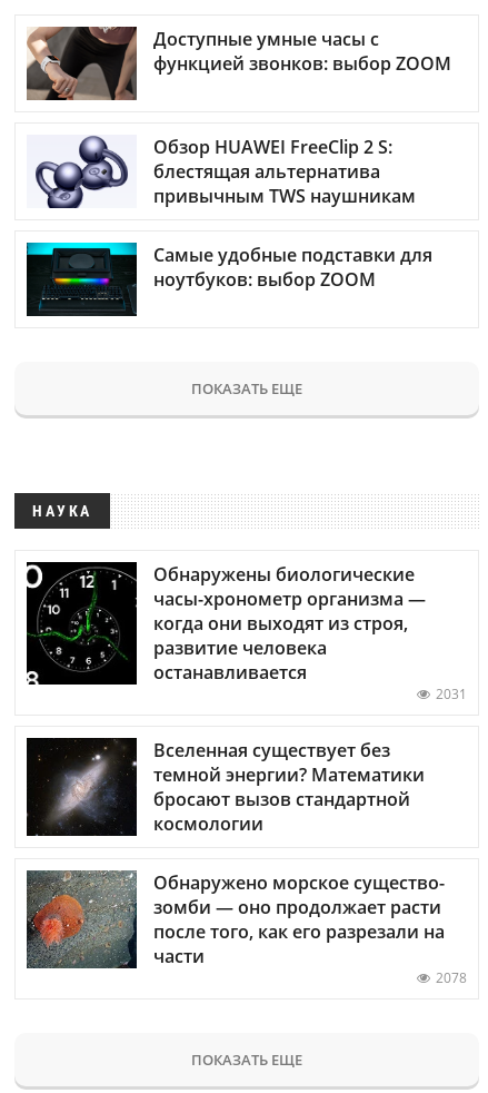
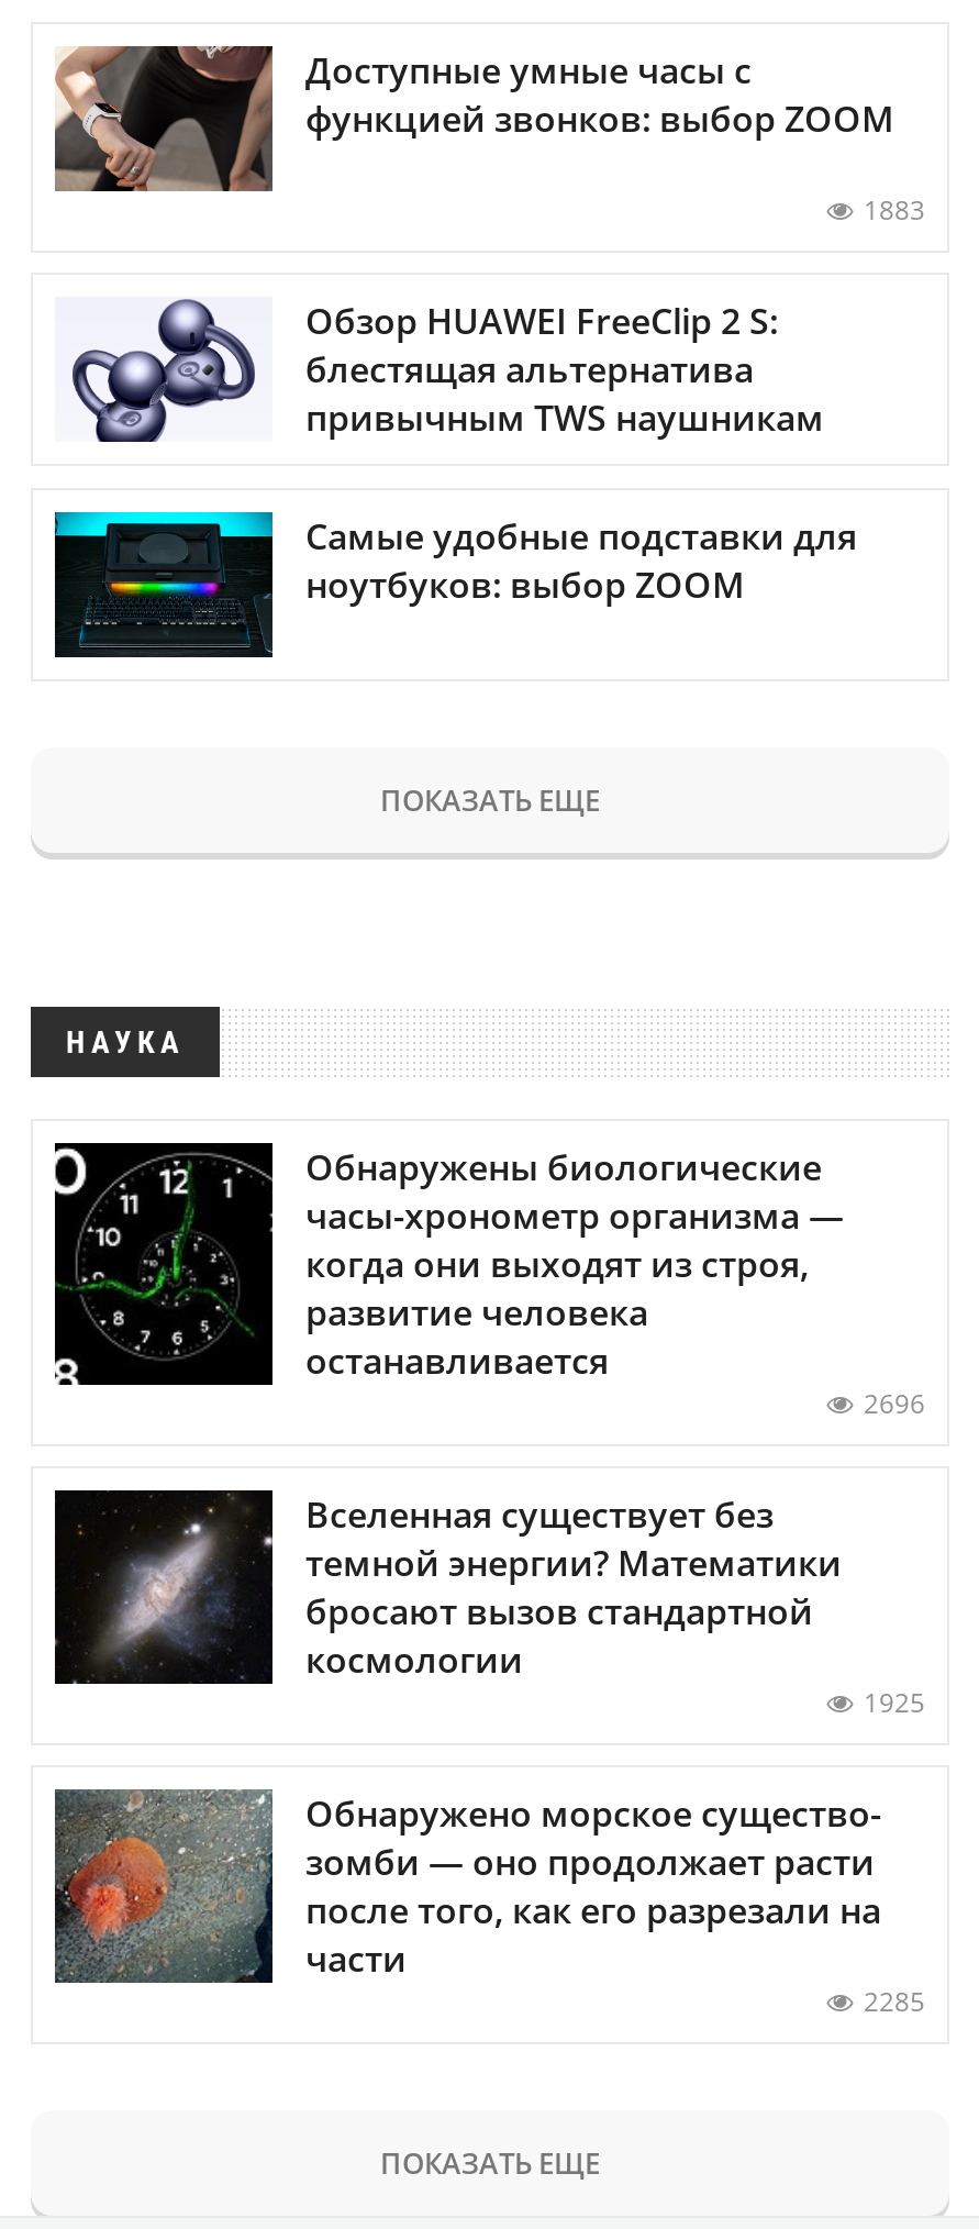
none -> [864,191,925,229] 1883
[436,685,467,704] 2031 -> [864,1384,925,1421] 2696
none -> [864,1683,925,1721] 1925
[436,969,467,988] 2078 -> [864,1983,925,2020] 2285

